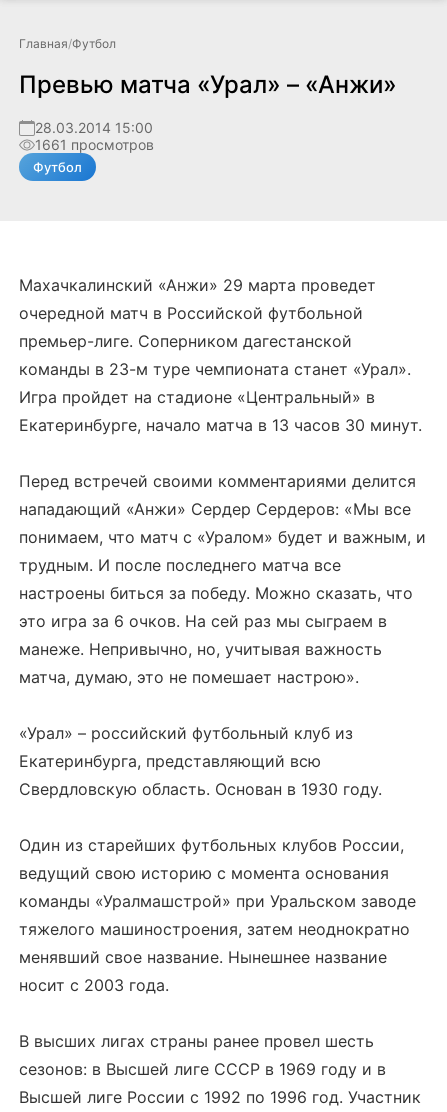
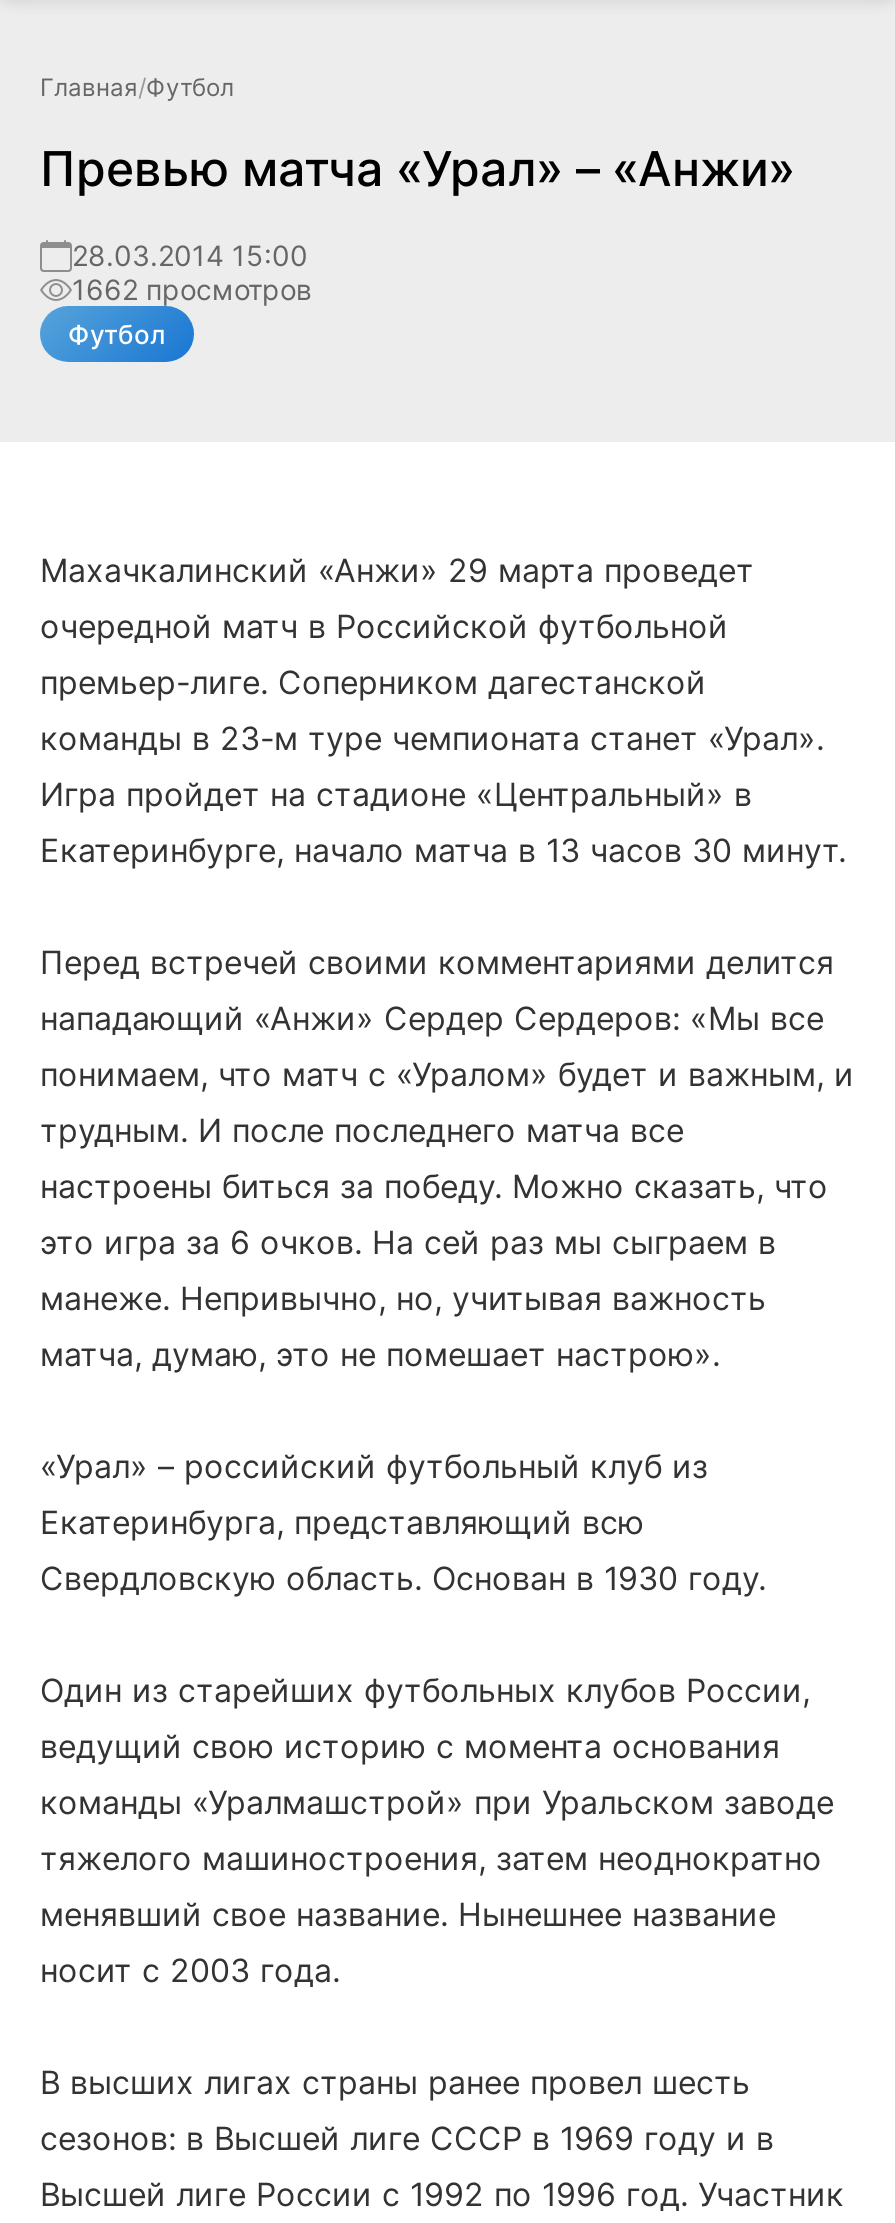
[35,136,154,153] 1661 просмотров -> [72,272,312,306] 1662 просмотров

